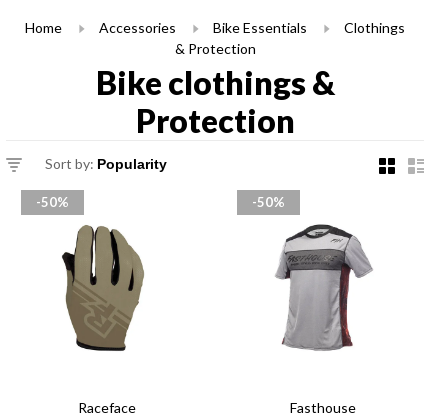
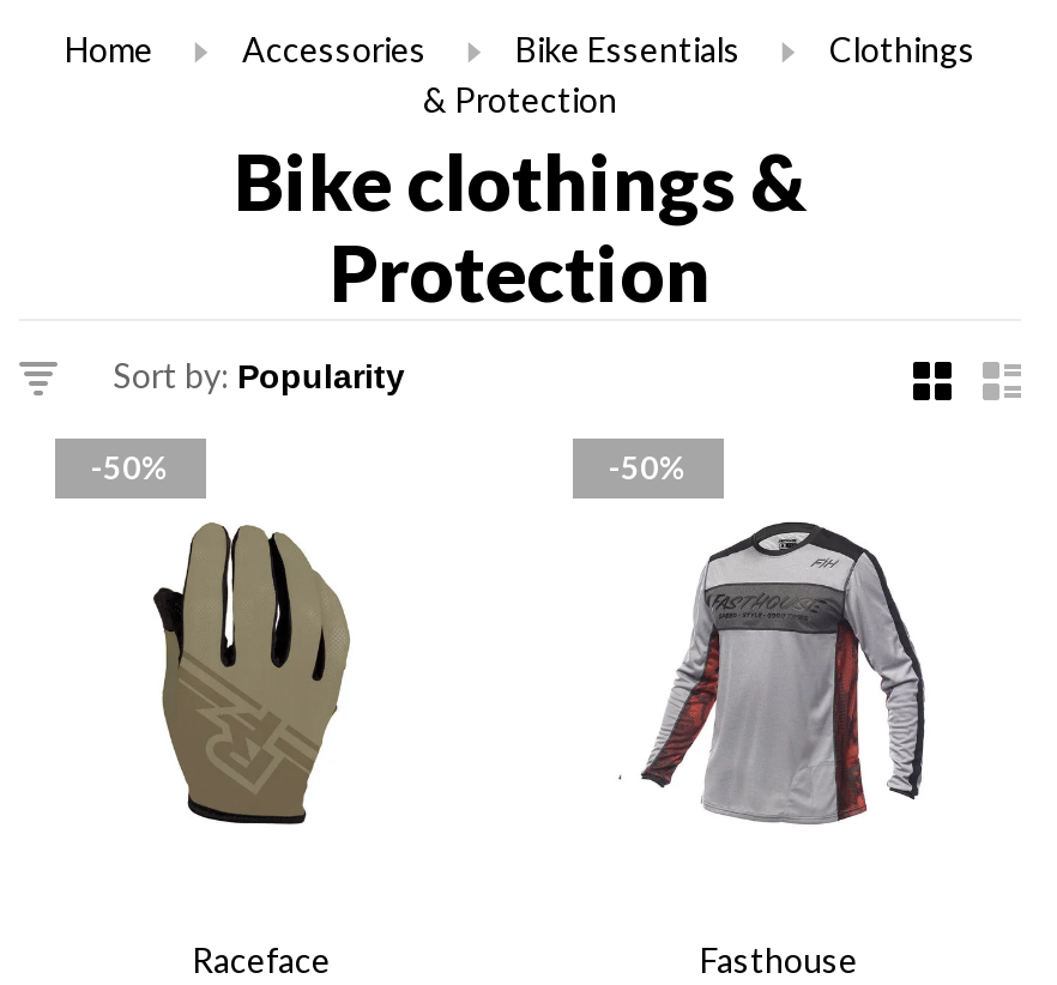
[266,224,384,350] [image] -> [640,522,928,824] [image]

